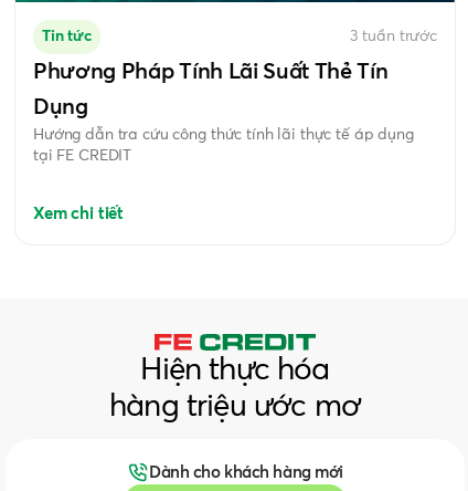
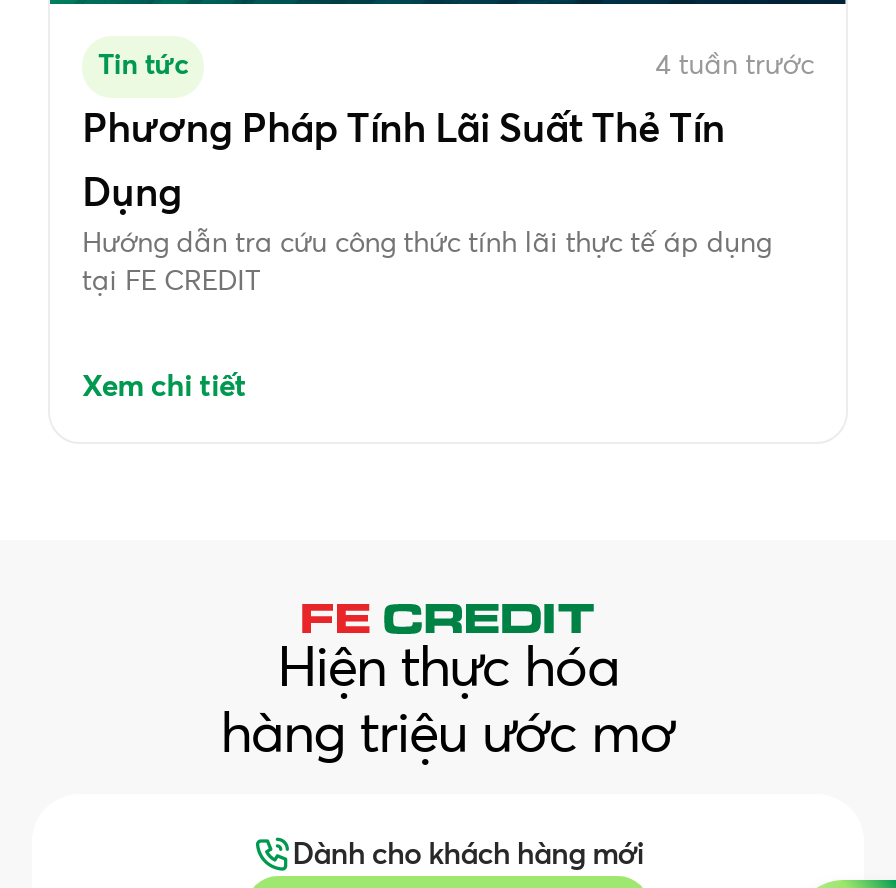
[350,29,437,44] 3 tuần trước -> [655,52,814,80] 4 tuần trước

